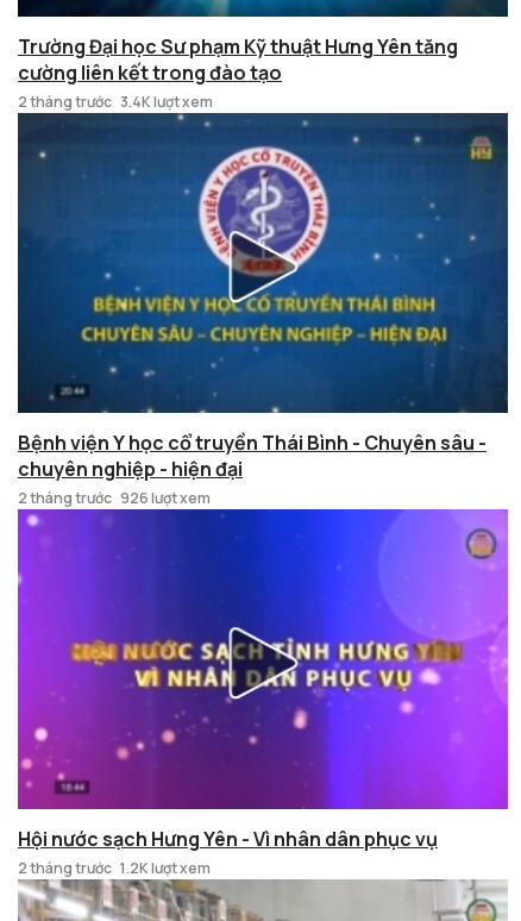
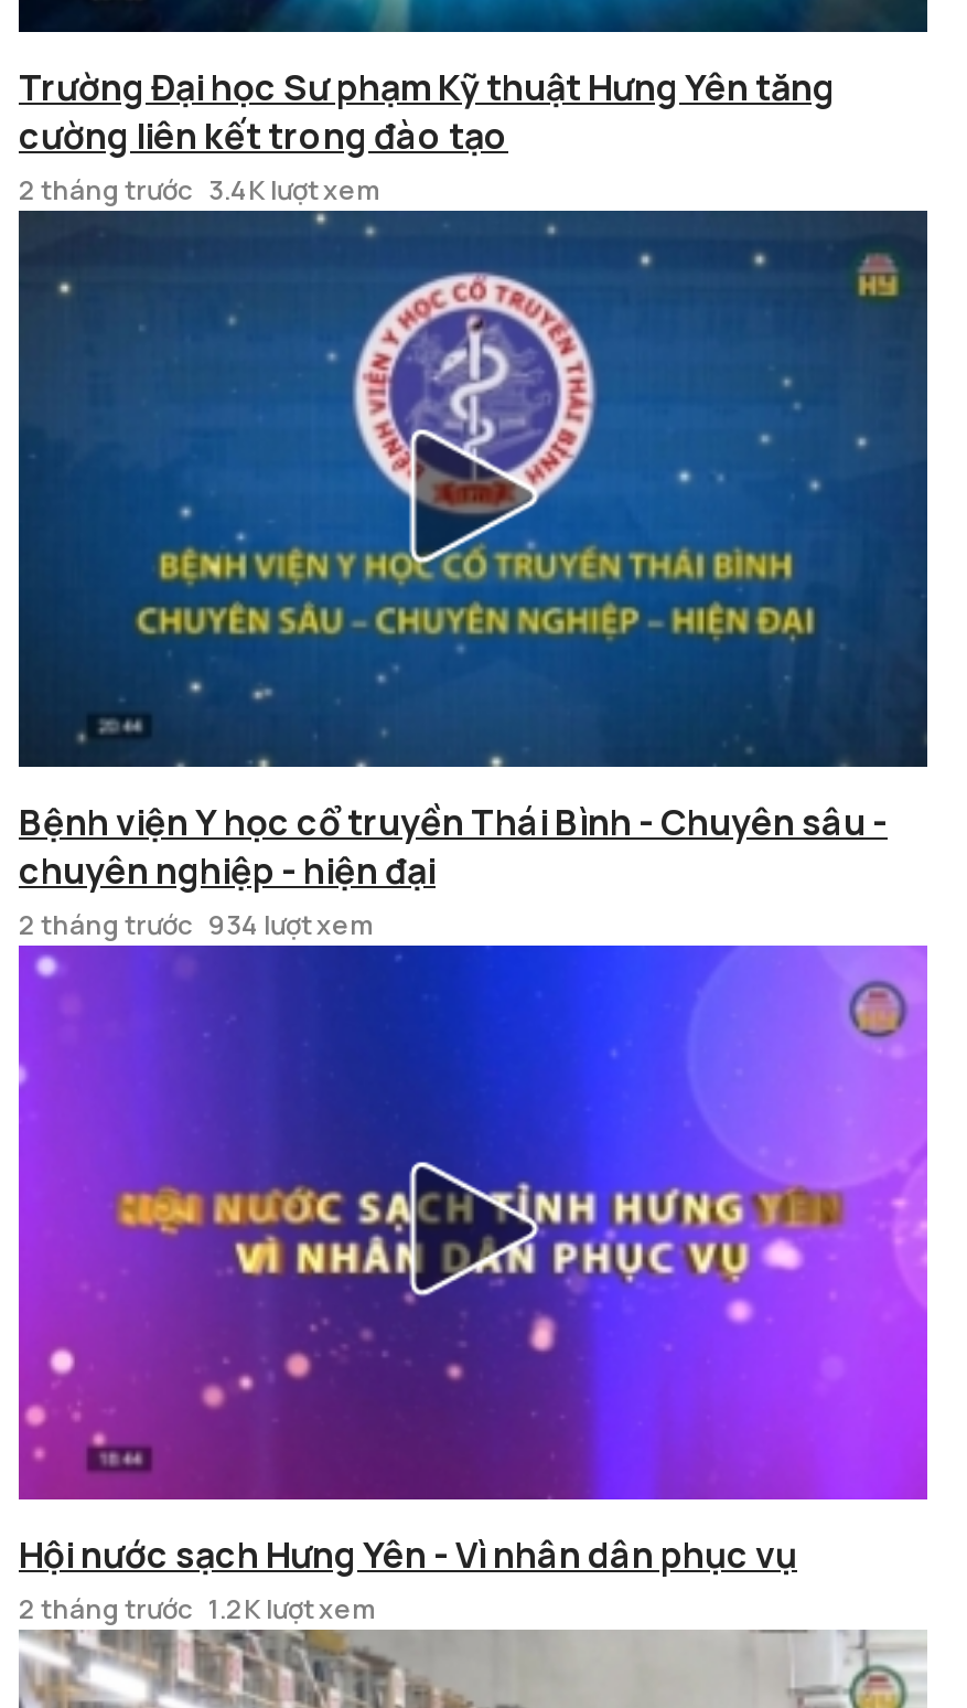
[18,488,211,508] 2 tháng trước 926 lượt xem -> [19,905,374,942] 2 tháng trước 934 lượt xem

